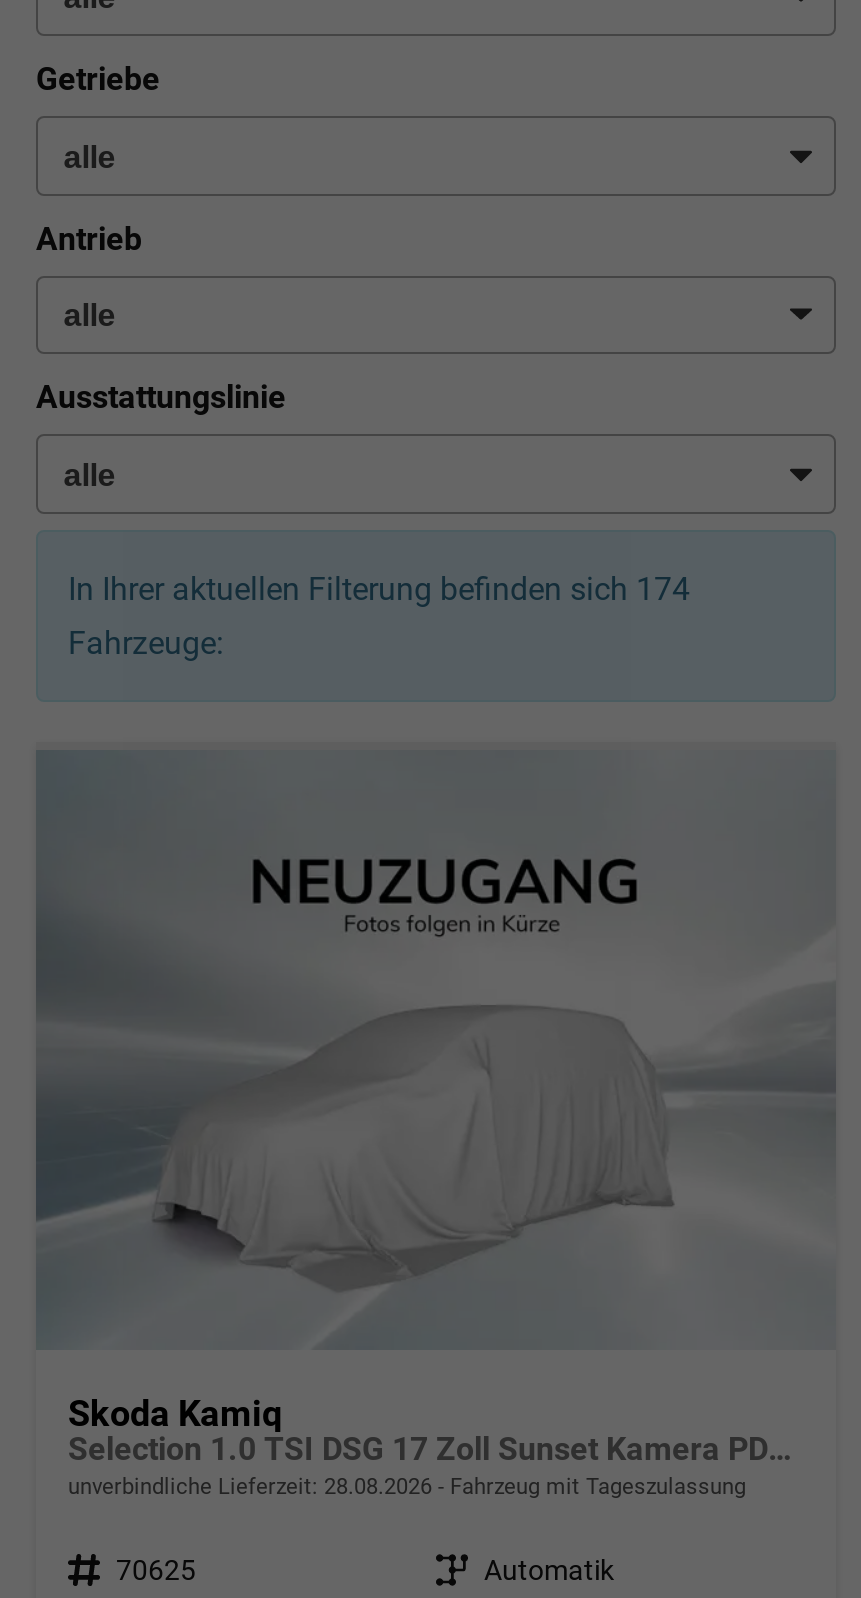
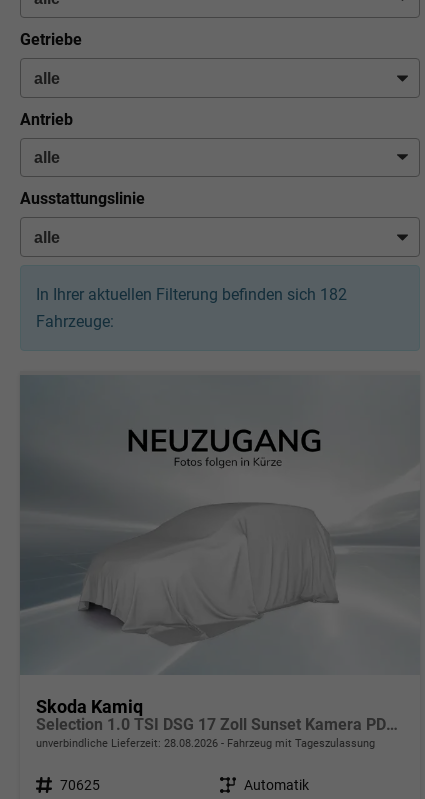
[68,570,690,608] In Ihrer aktuellen Filterung befinden sich 174 -> [36,285,347,304] In Ihrer aktuellen Filterung befinden sich 182

